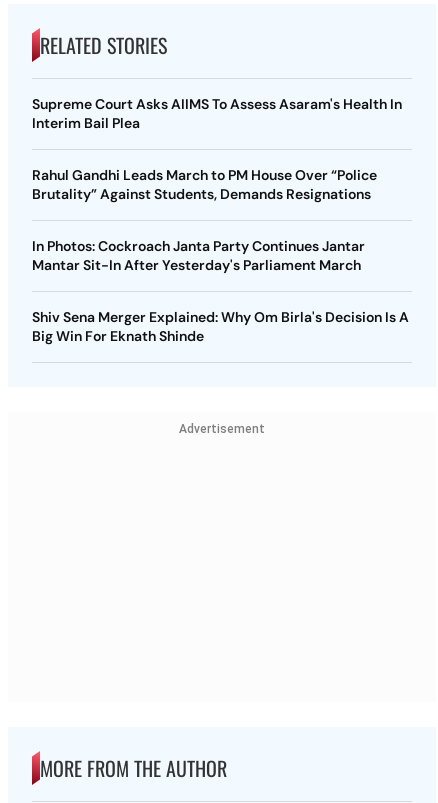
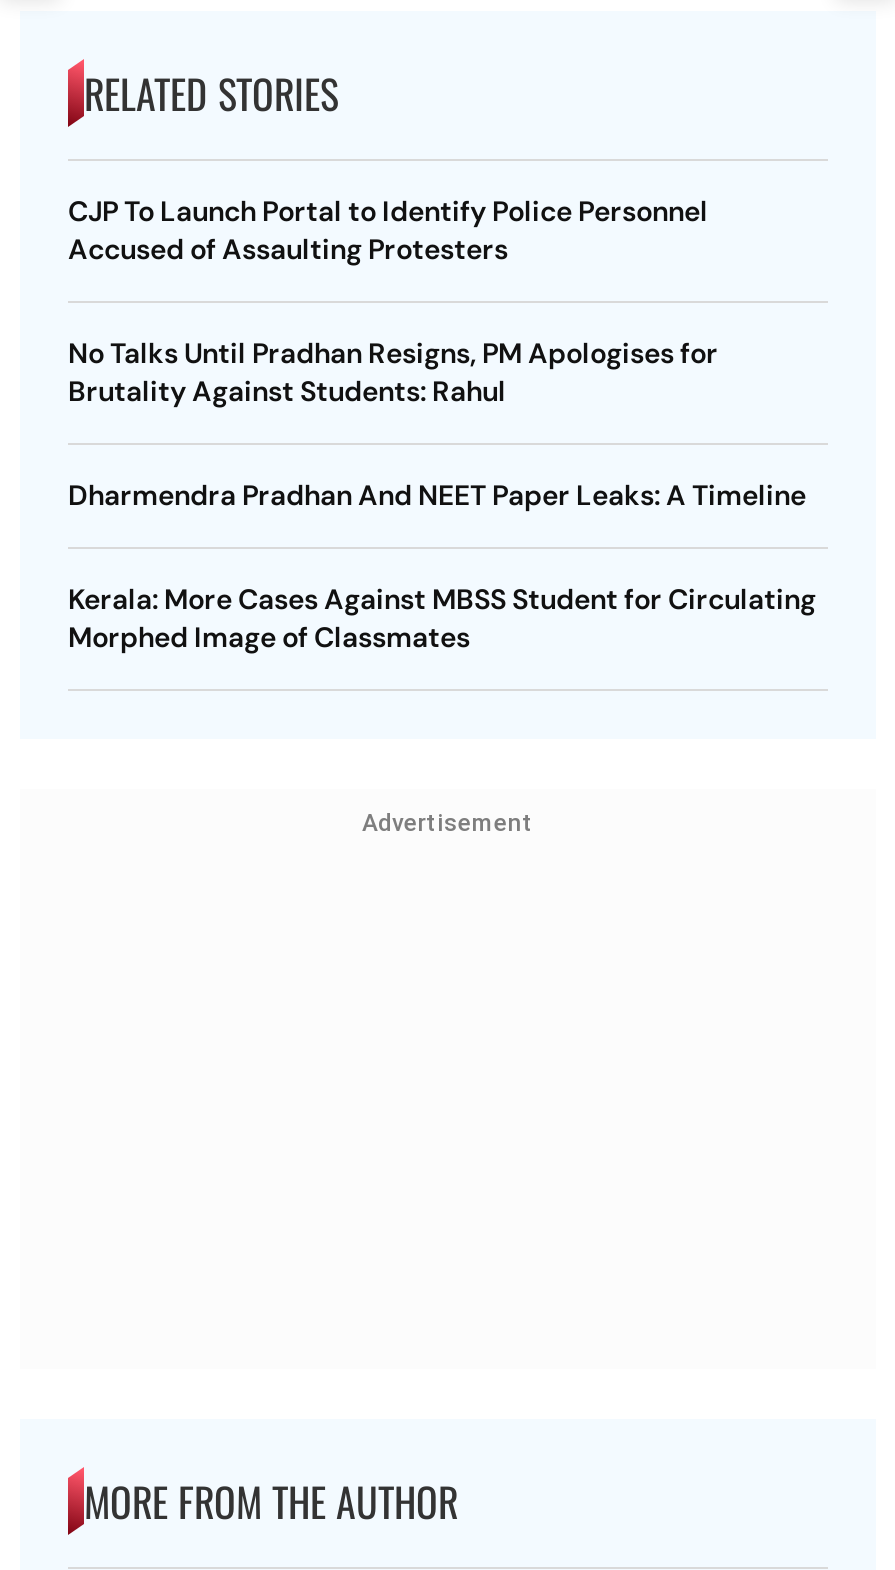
[32,95,402,132] Supreme Court Asks AIIMS To Assess Asaram's Health In | Interim Bail Plea -> [68,192,708,266] CJP To Launch Portal to Identify Police Personnel | Accused of Assaulting Protesters
[32,166,377,203] Rahul Gandhi Leads March to PM House Over “Police | Brutality” Against Students, Demands Resignations -> [68,334,718,408] No Talks Until Pradhan Resigns, PM Apologises for | Brutality Against Students: Rahul
[32,237,365,274] In Photos: Cockroach Janta Party Continues Jantar | Mantar Sit-In After Yesterday's Parliament March -> [68,476,806,512] Dharmendra Pradhan And NEET Paper Leaks: A Timeline
[32,308,409,345] Shiv Sena Merger Explained: Why Om Birla's Decision Is A | Big Win For Eknath Shinde -> [68,580,816,654] Kerala: More Cases Against MBSS Student for Circulating | Morphed Image of Classmates

